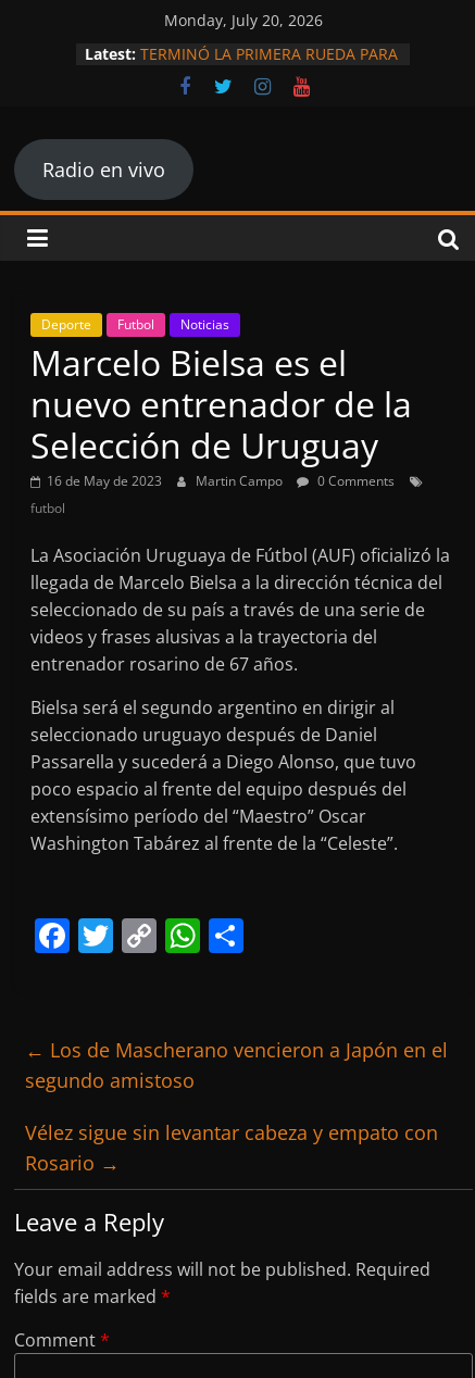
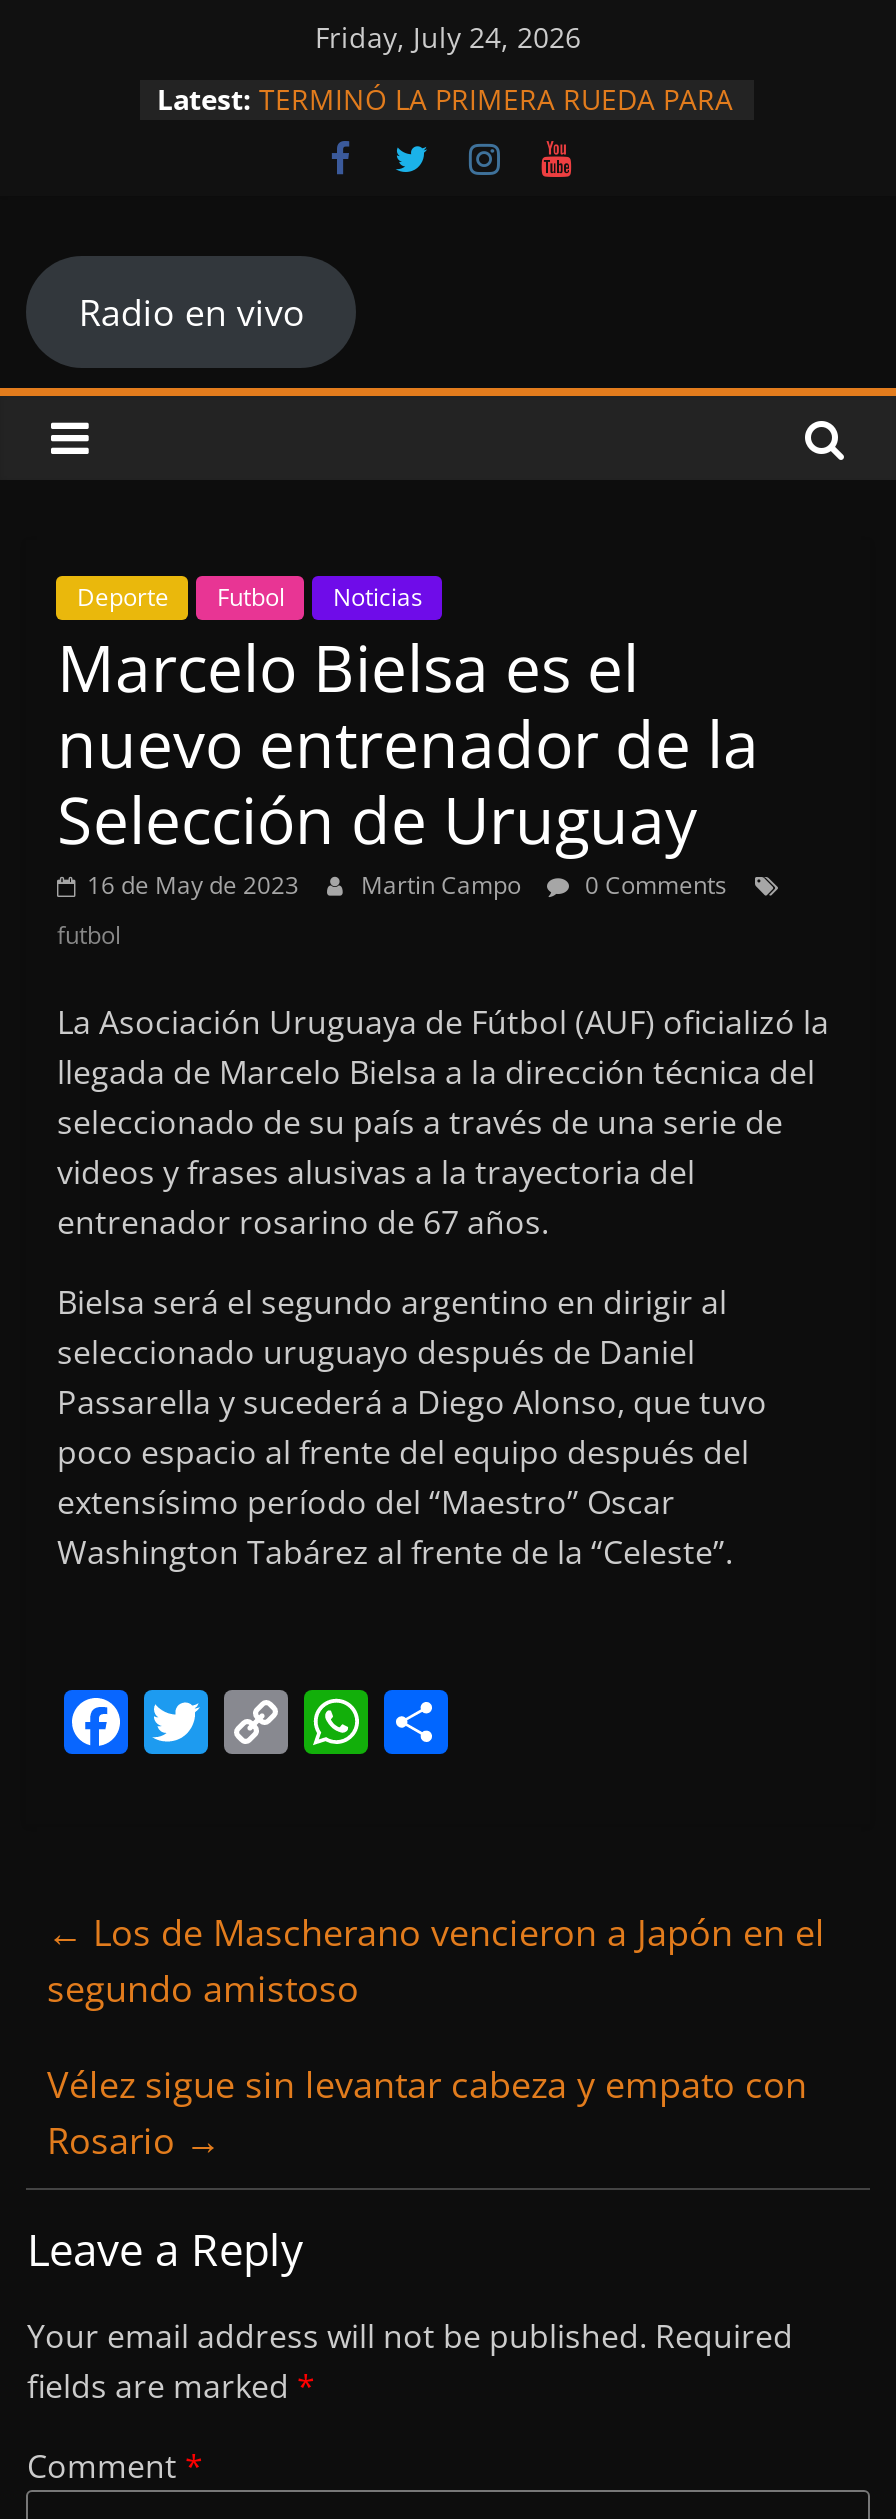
[164,10,323,30] Monday, July 20, 2026 -> [315,18,581,56] Friday, July 24, 2026

